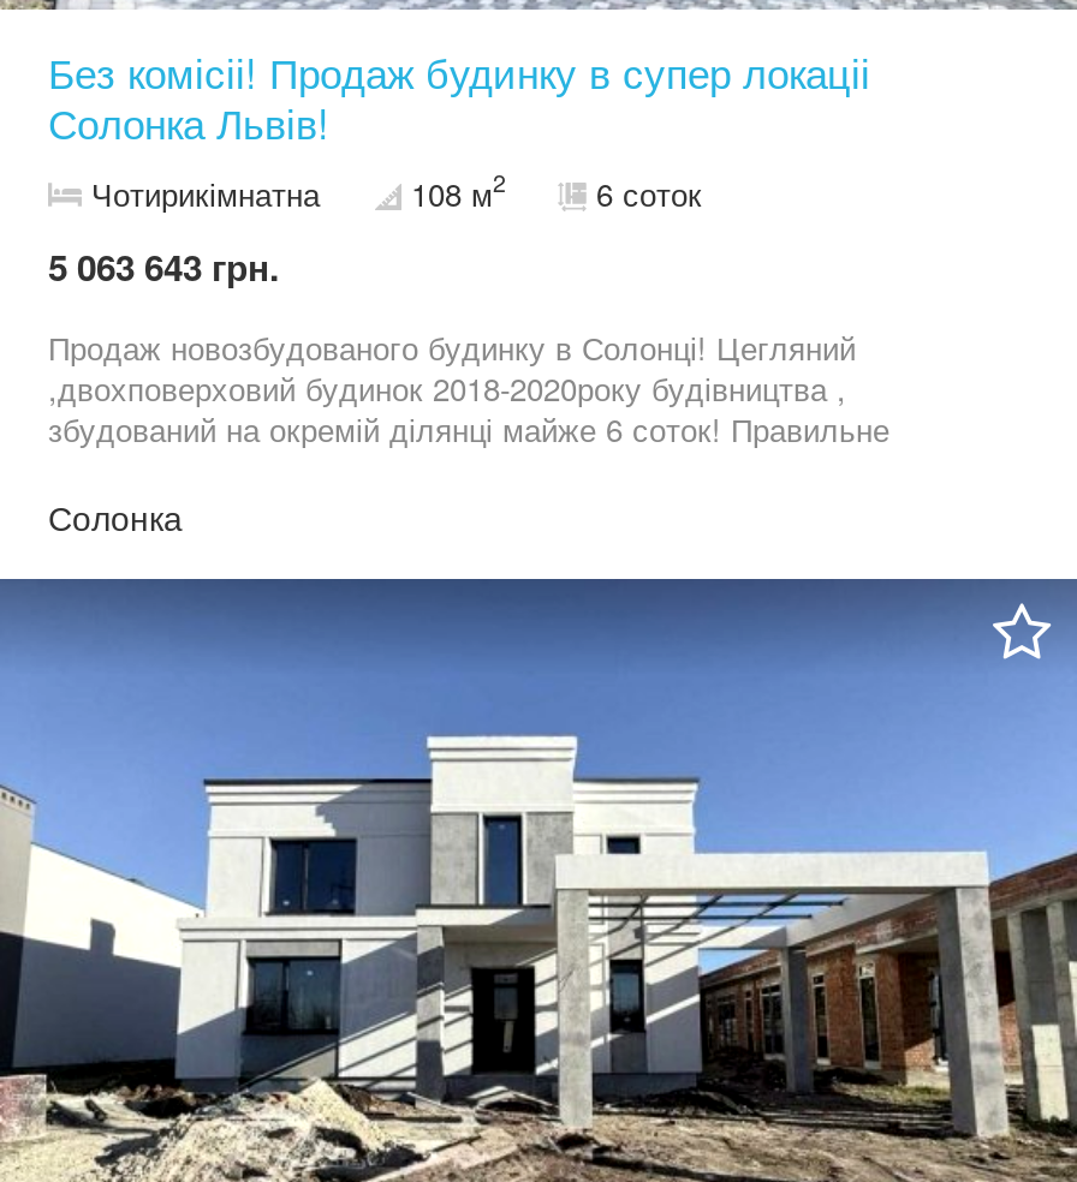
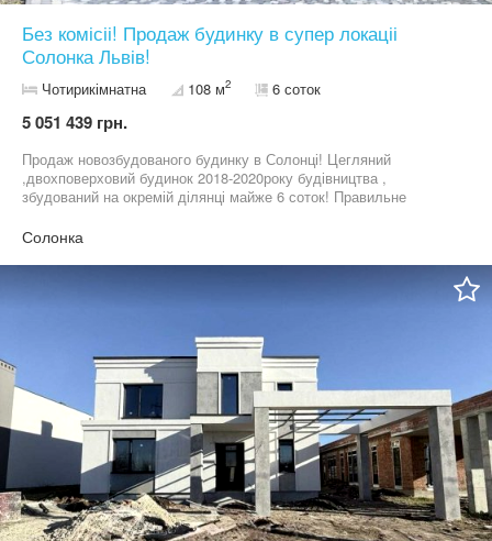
[48,240,279,293] 5 063 643 грн. -> [22,110,127,134] 5 051 439 грн.

